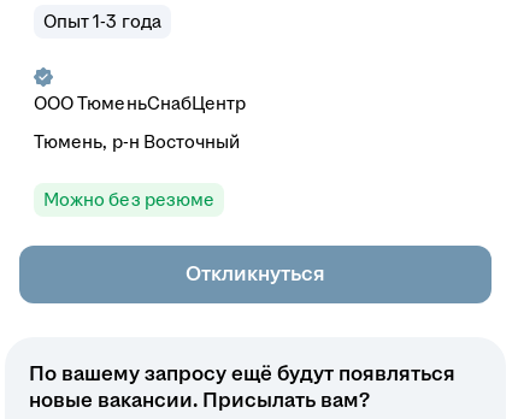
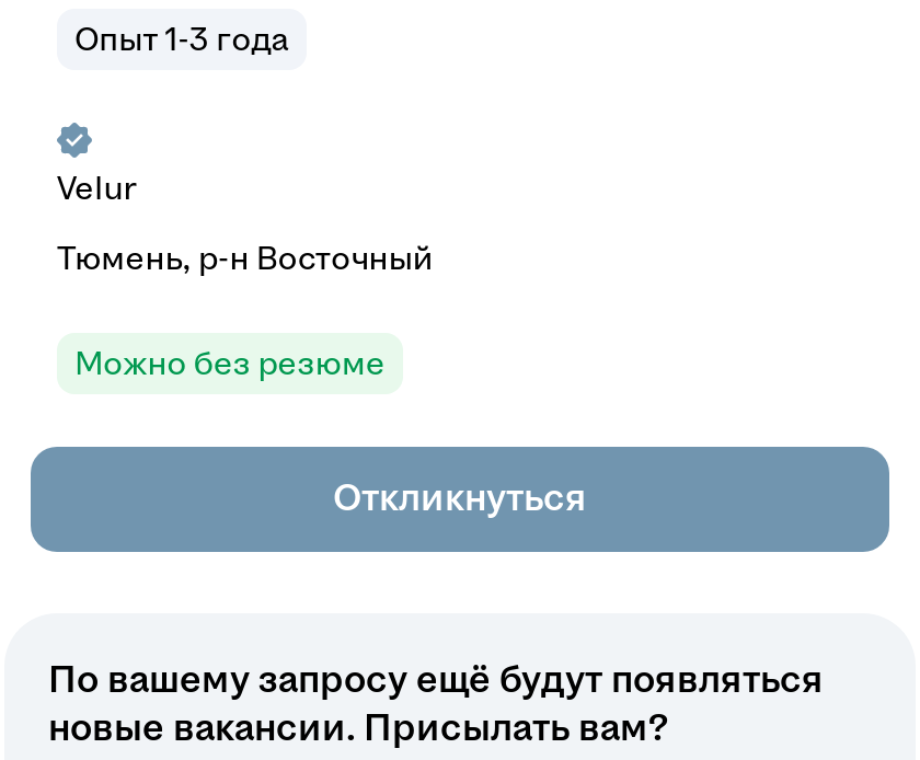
[34,93,246,113] ООО ТюменьСнабЦентр -> [57,169,137,206] Velur

